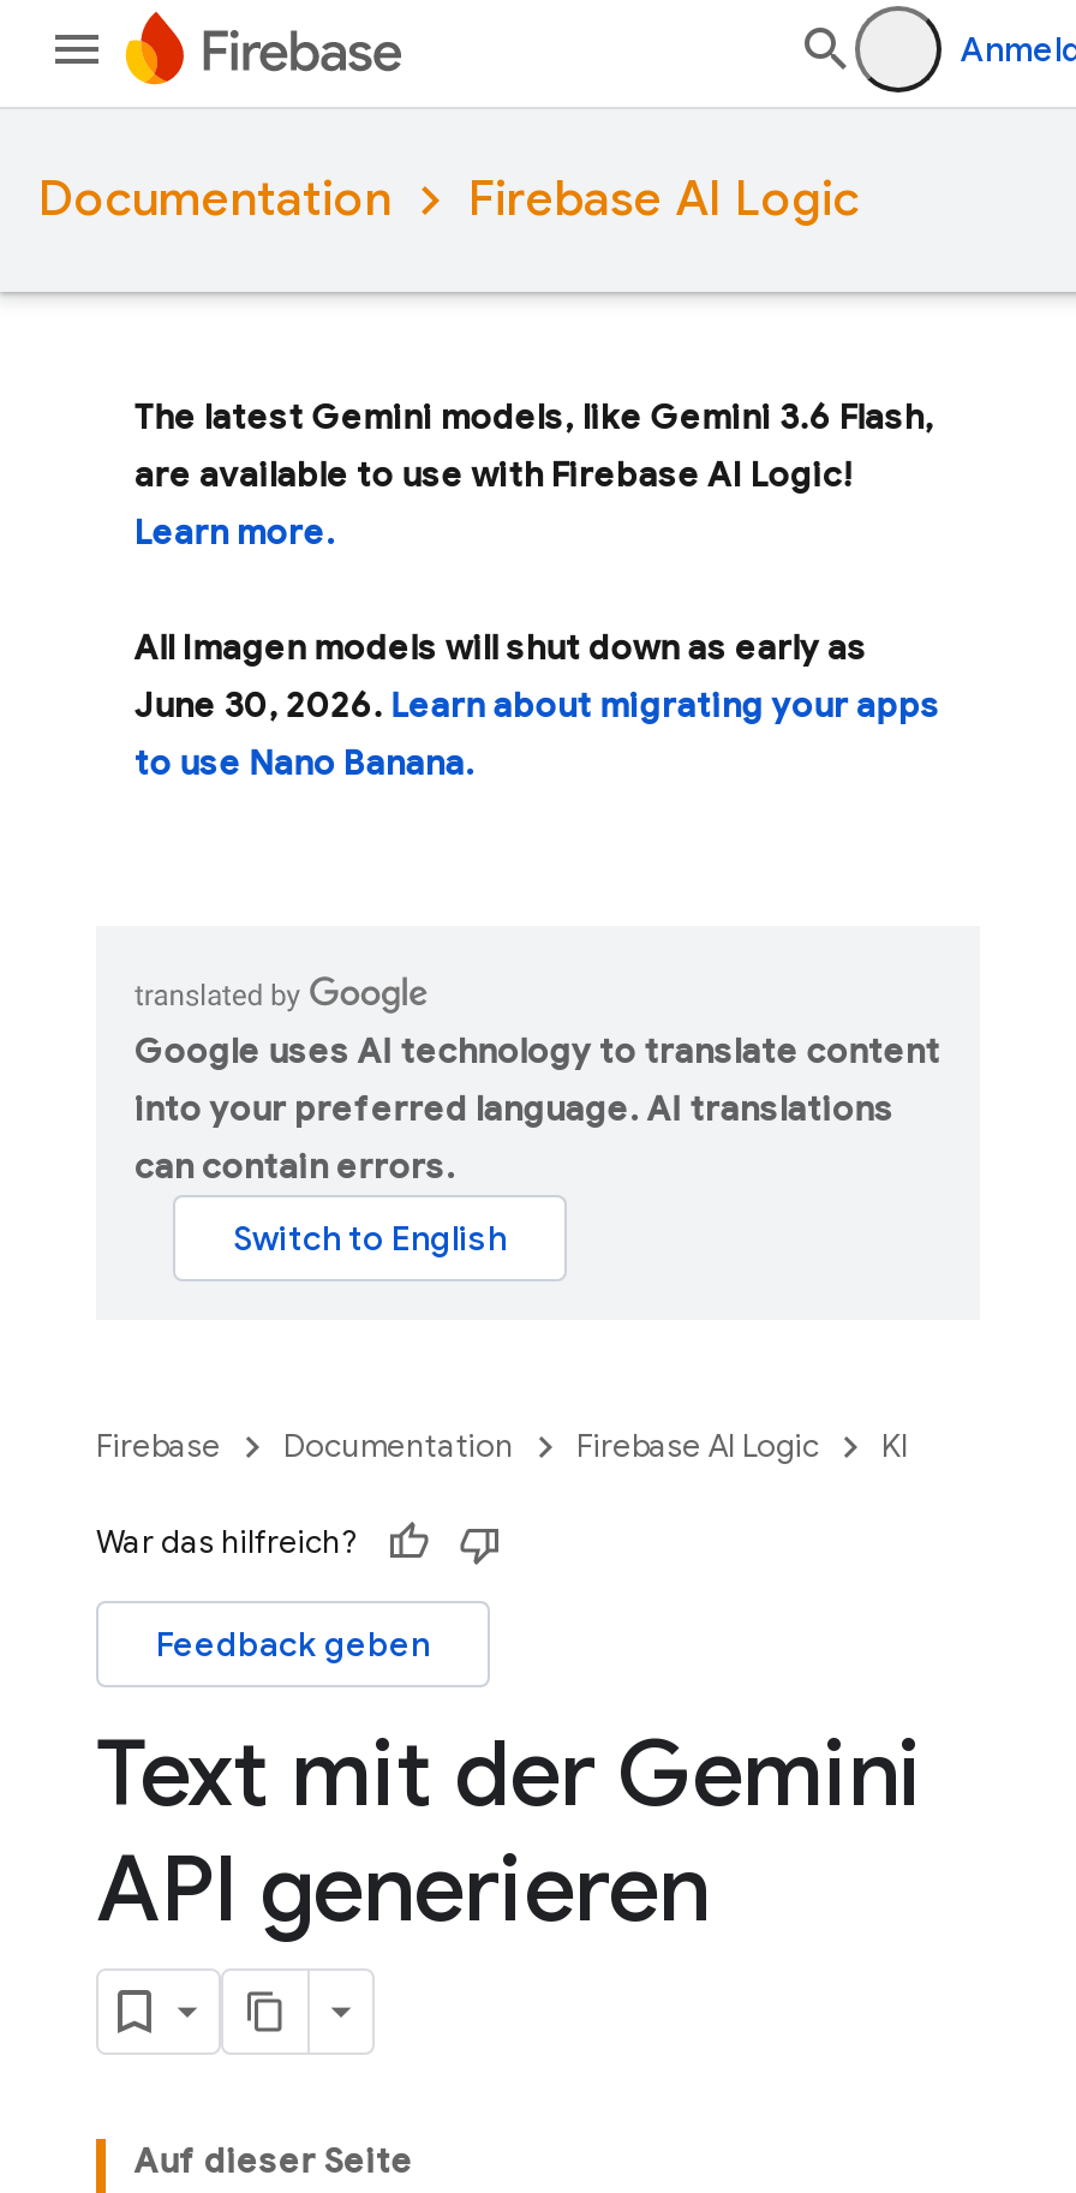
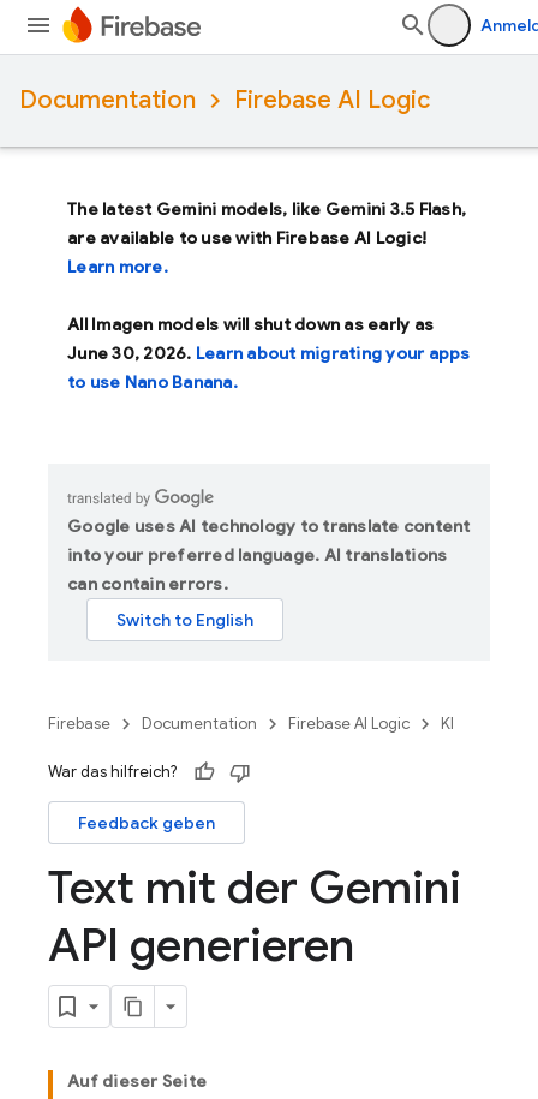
[134,395,934,438] The latest Gemini models, like Gemini 3.6 Flash, -> [67,198,466,220] The latest Gemini models, like Gemini 3.5 Flash,

